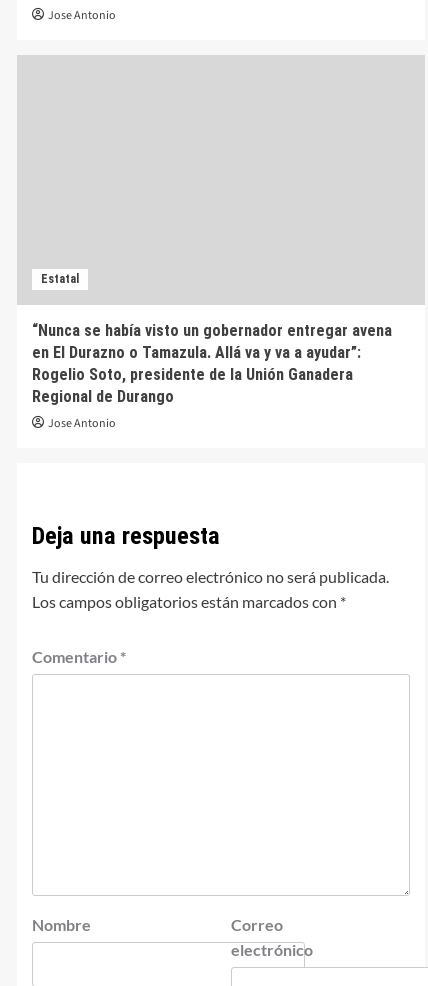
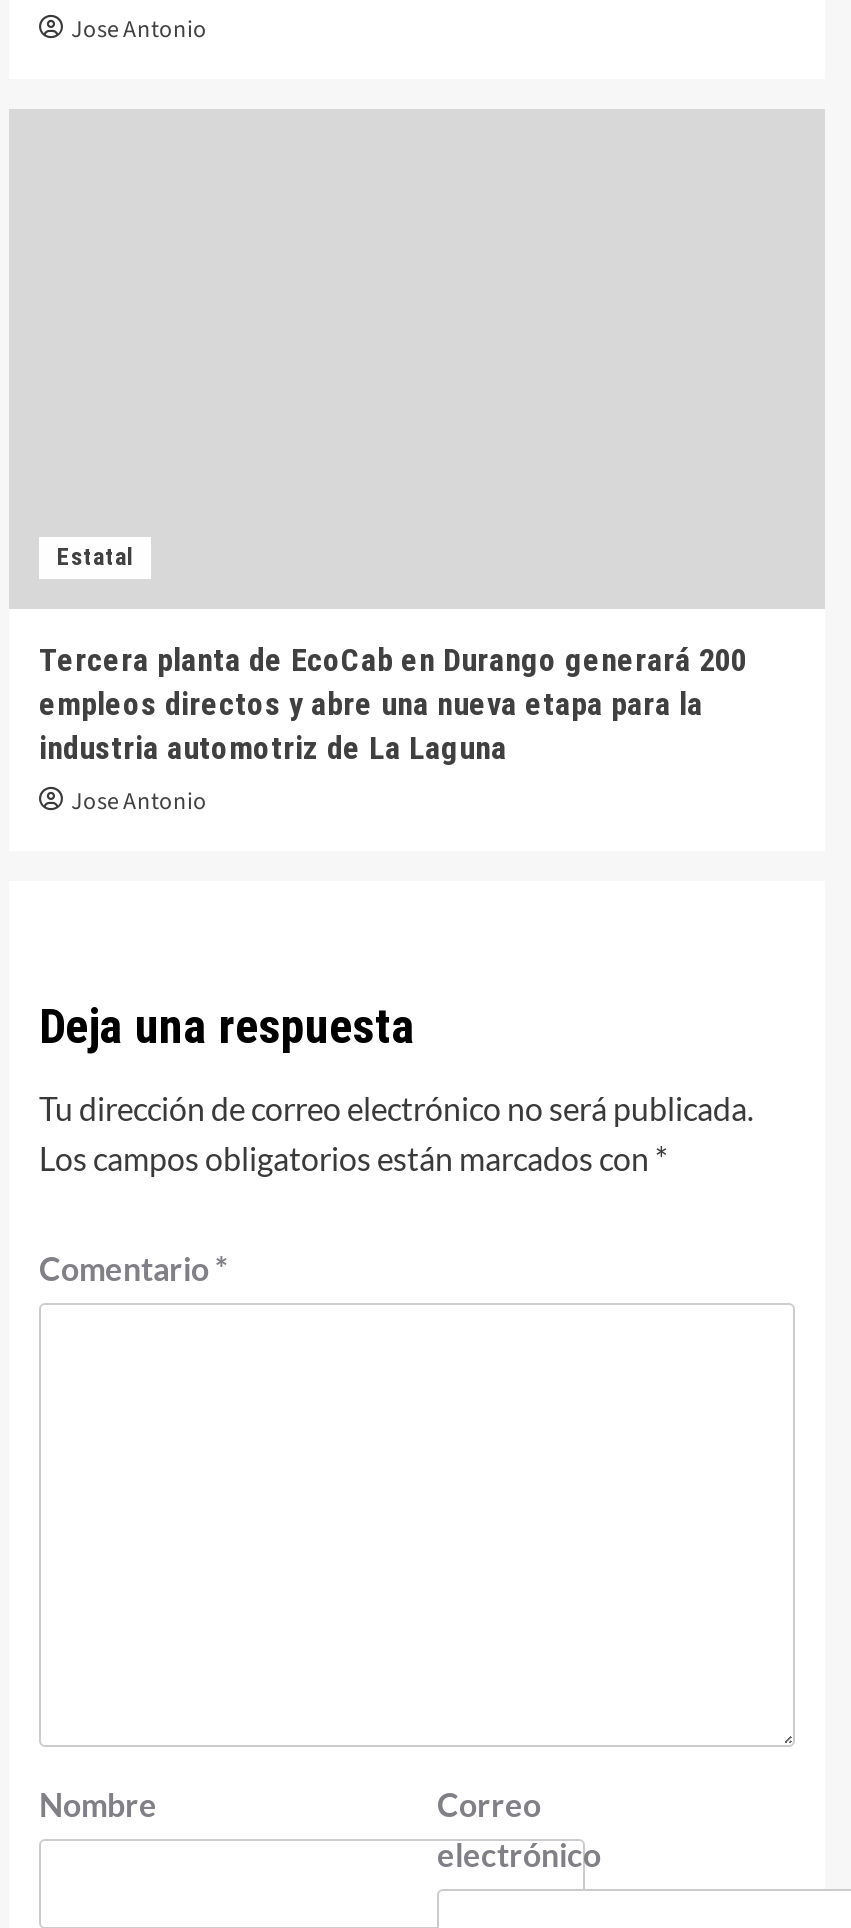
[32,321,392,406] “Nunca se había visto un gobernador entregar avena | en El Durazno o Tamazula. Allá va y va a ayudar”: | Rogelio Soto, presidente de la Unión Ganadera | Regional de Durango -> [39,641,747,767] Tercera planta de EcoCab en Durango generará 200 | empleos directos y abre una nueva etapa para la | industria automotriz de La Laguna

